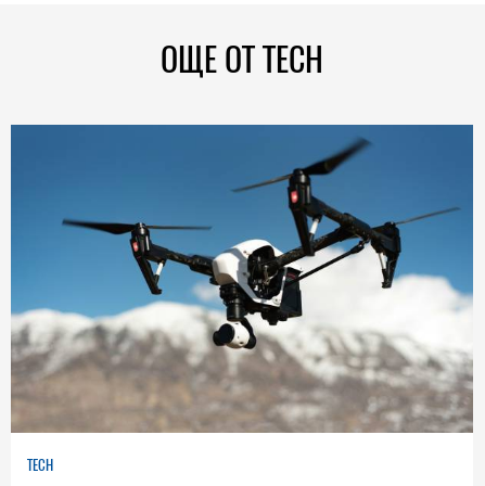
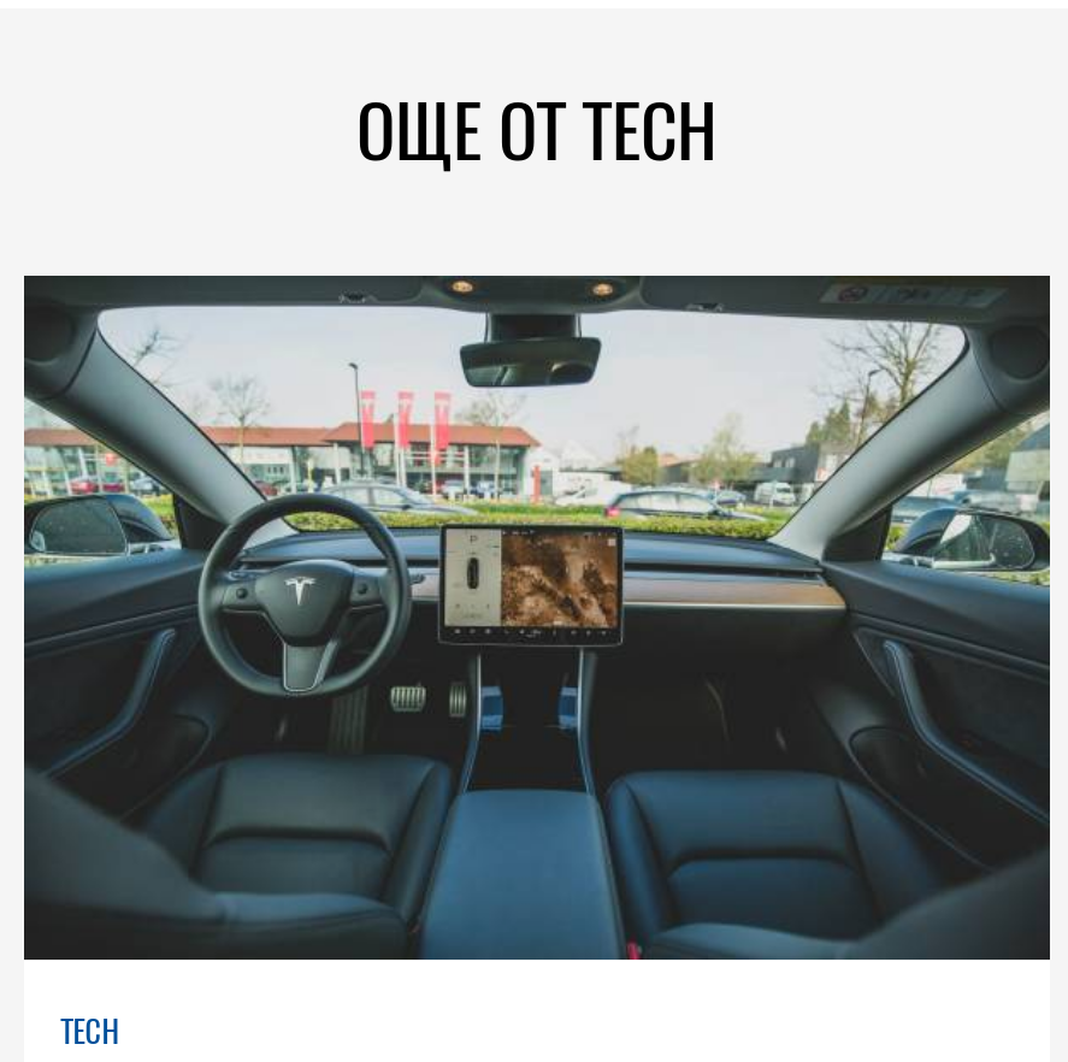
[10,125,474,433] [image] -> [22,275,1052,961] [image]

